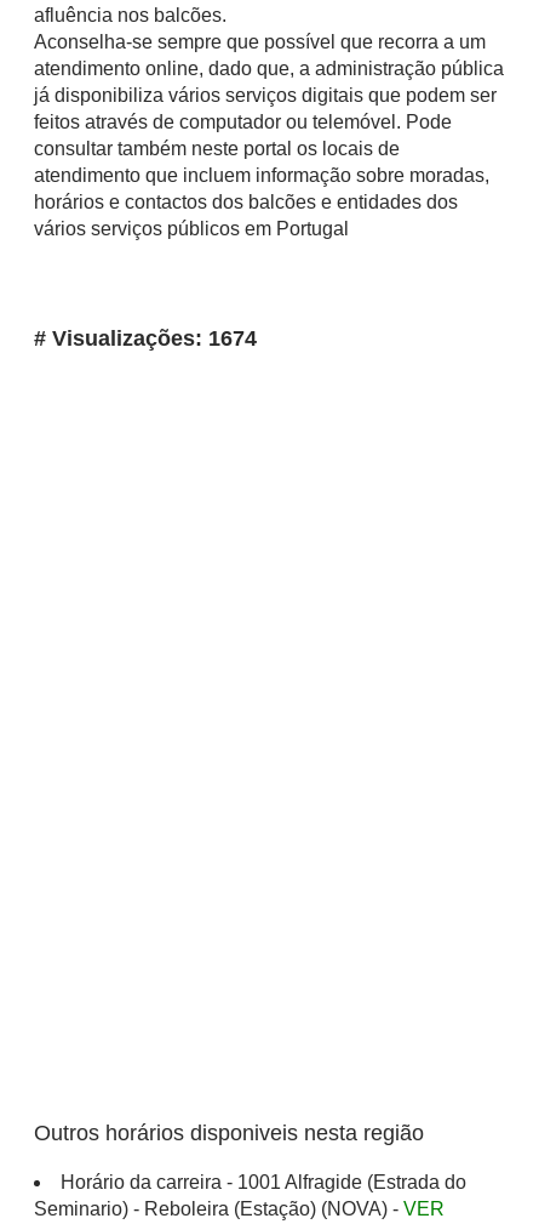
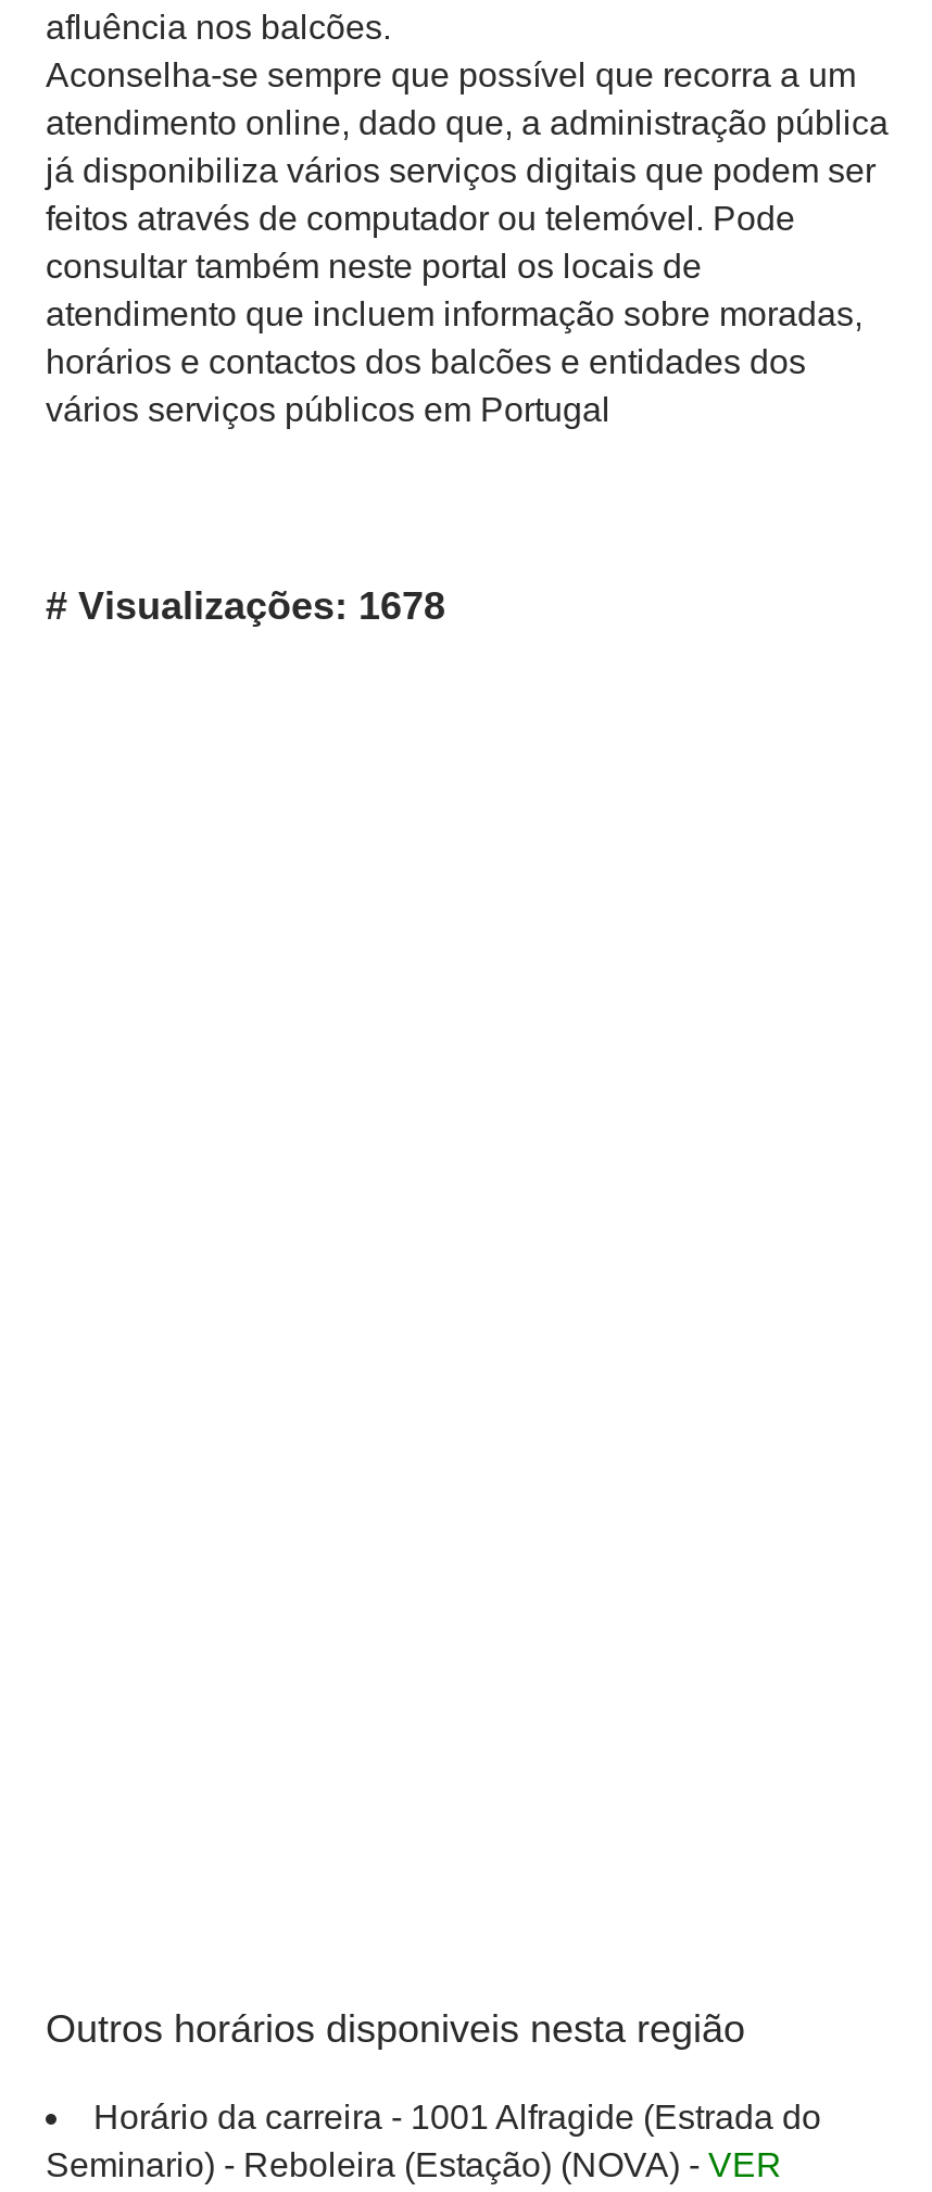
[34,326,257,351] # Visualizações: 1674 -> [46,584,445,628] # Visualizações: 1678

